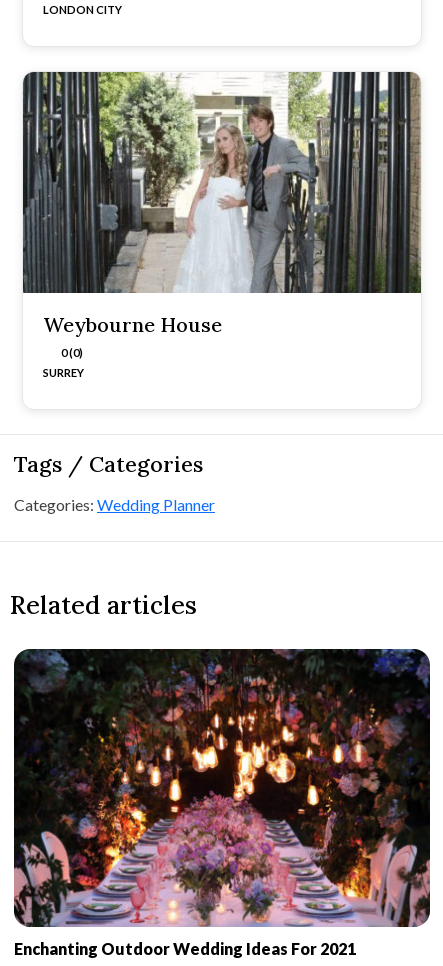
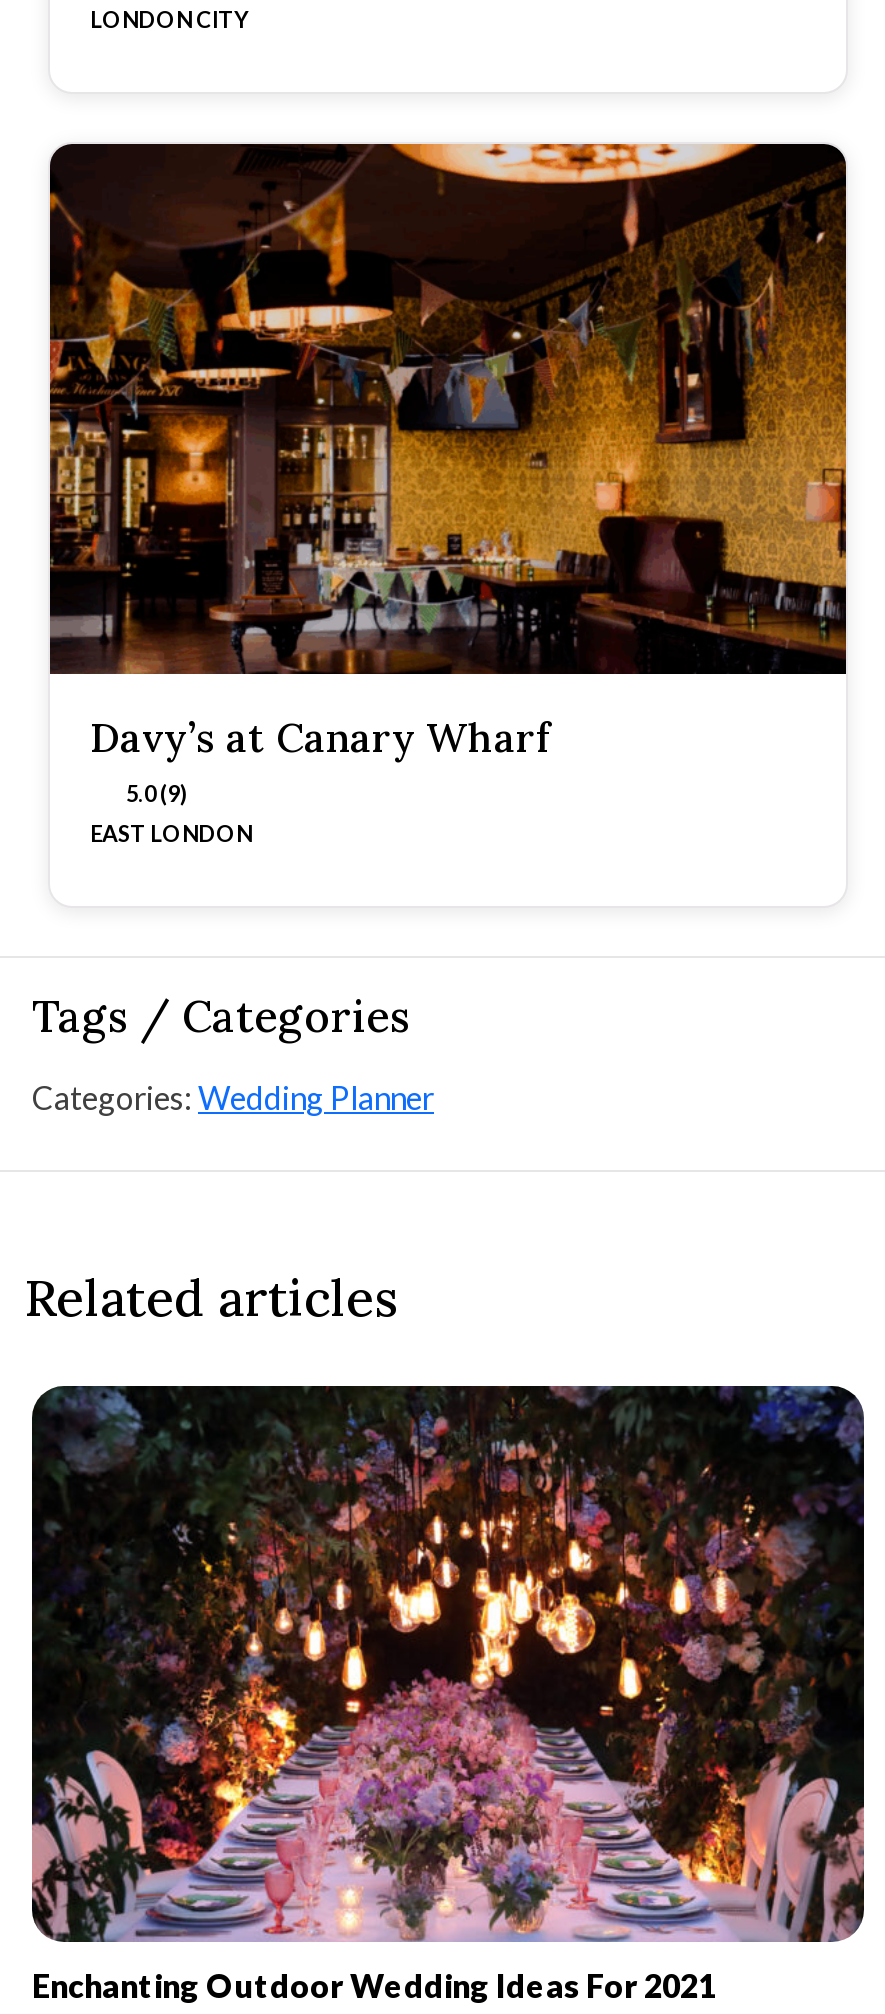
[22,71,421,359] [image] | Weybourne House | 0 (0) -> [48,142,848,807] [image] | Davy’s at Canary Wharf | 5.0 (9)
[43,366,84,379] SURREY -> [90,821,252,847] EAST LONDON

